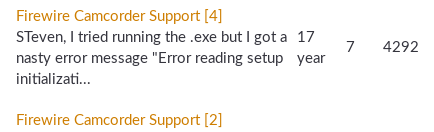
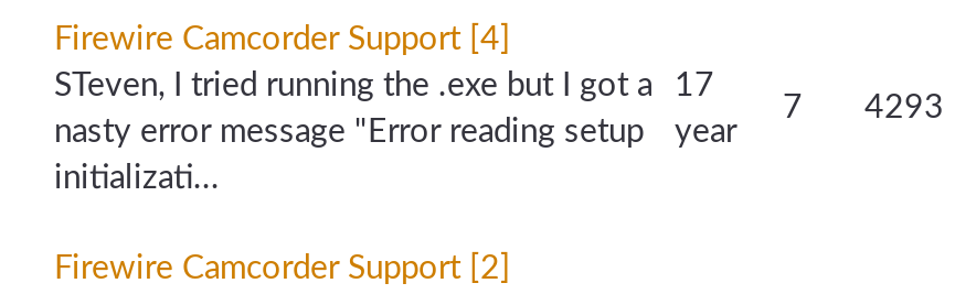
[346,40,419,55] 7 4292 -> [783,91,944,124] 7 4293

